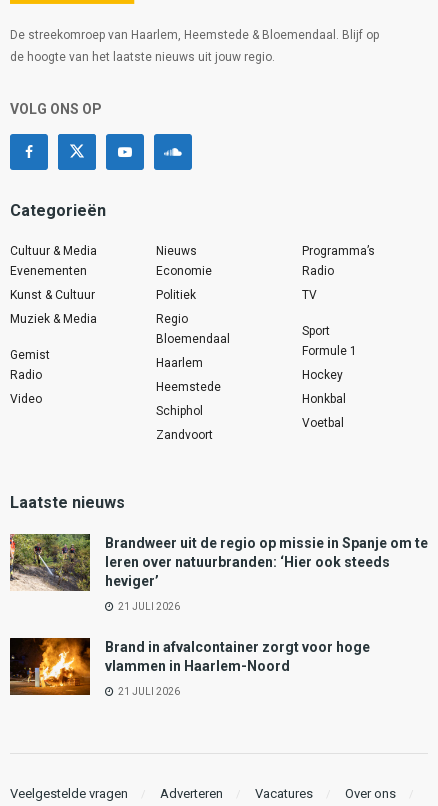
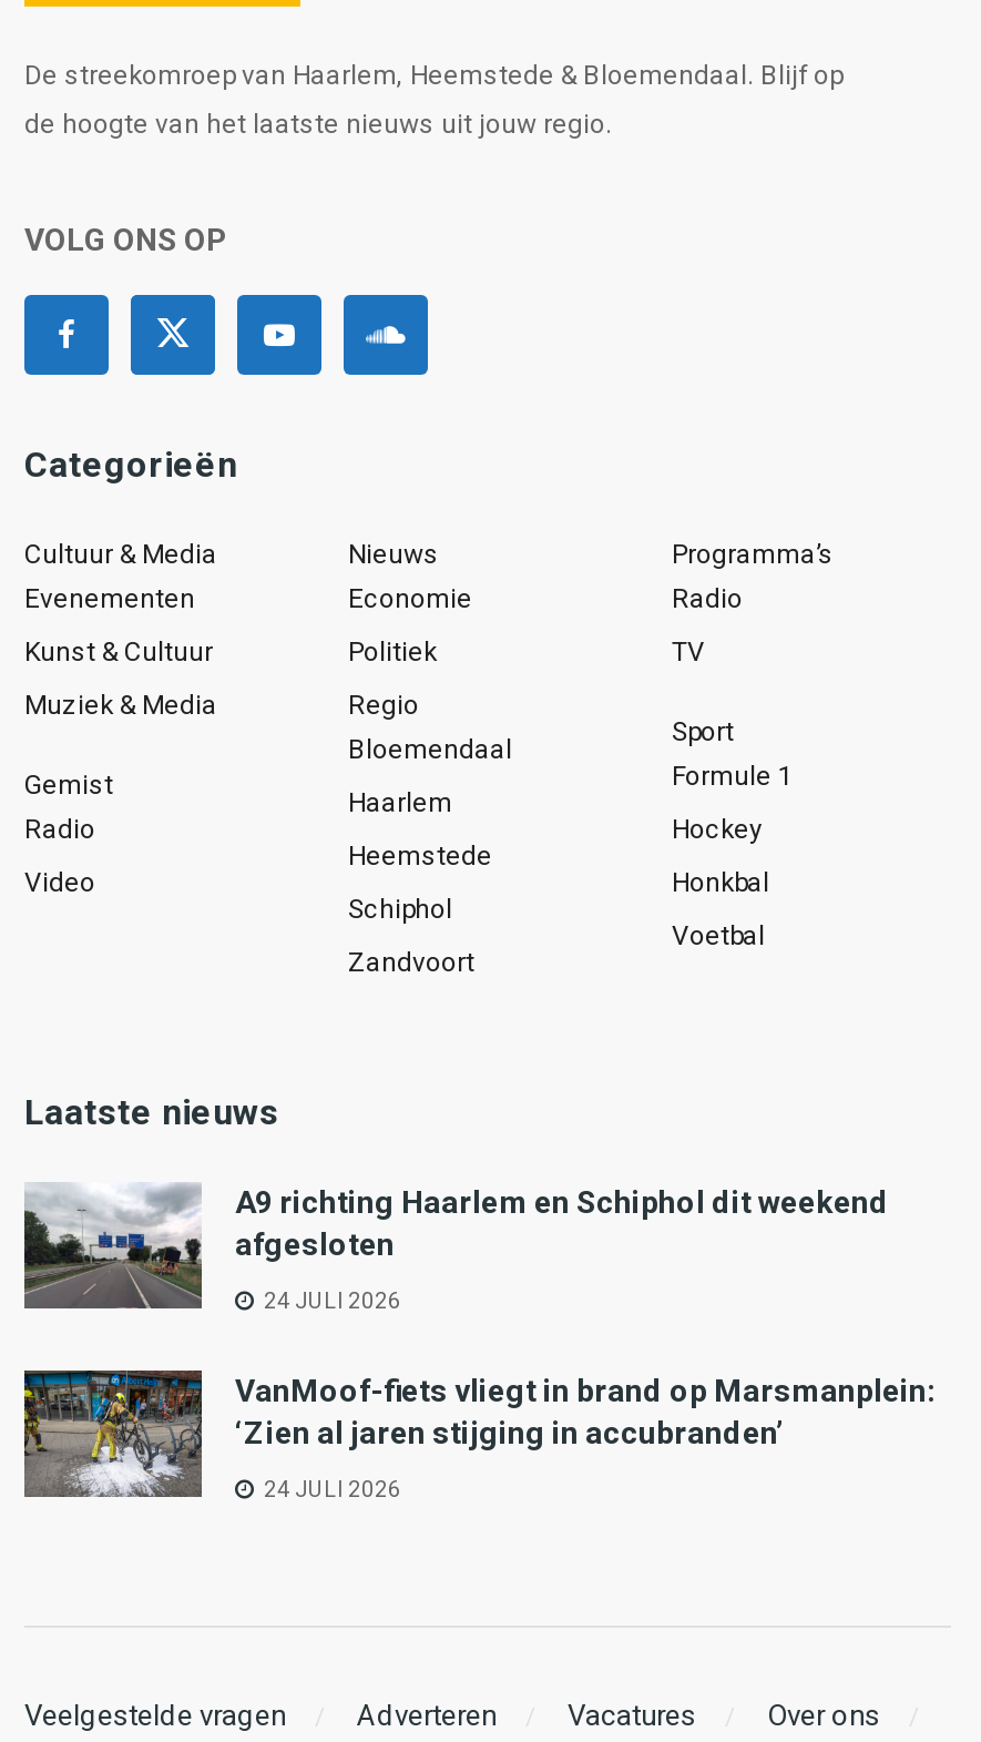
[9,533,428,591] [image] | Brandweer uit de regio op missie in Spanje om te | leren over natuurbranden: ‘Hier ook steeds | heviger’ -> [22,1182,889,1311] [image] | A9 richting Haarlem en Schiphol dit weekend | afgesloten
[116,600,180,611] 21 JULI 2026 -> [259,1287,401,1312] 24 JULI 2026
[10,637,370,696] [image] | Brand in afvalcontainer zorgt voor hoge | vlammen in Haarlem-Noord -> [22,1368,936,1499] [image] | VanMoof-fiets vliegt in brand op Marsmanplein: | ‘Zien al jaren stijging in accubranden’
[116,685,180,696] 21 JULI 2026 -> [259,1476,401,1500] 24 JULI 2026

